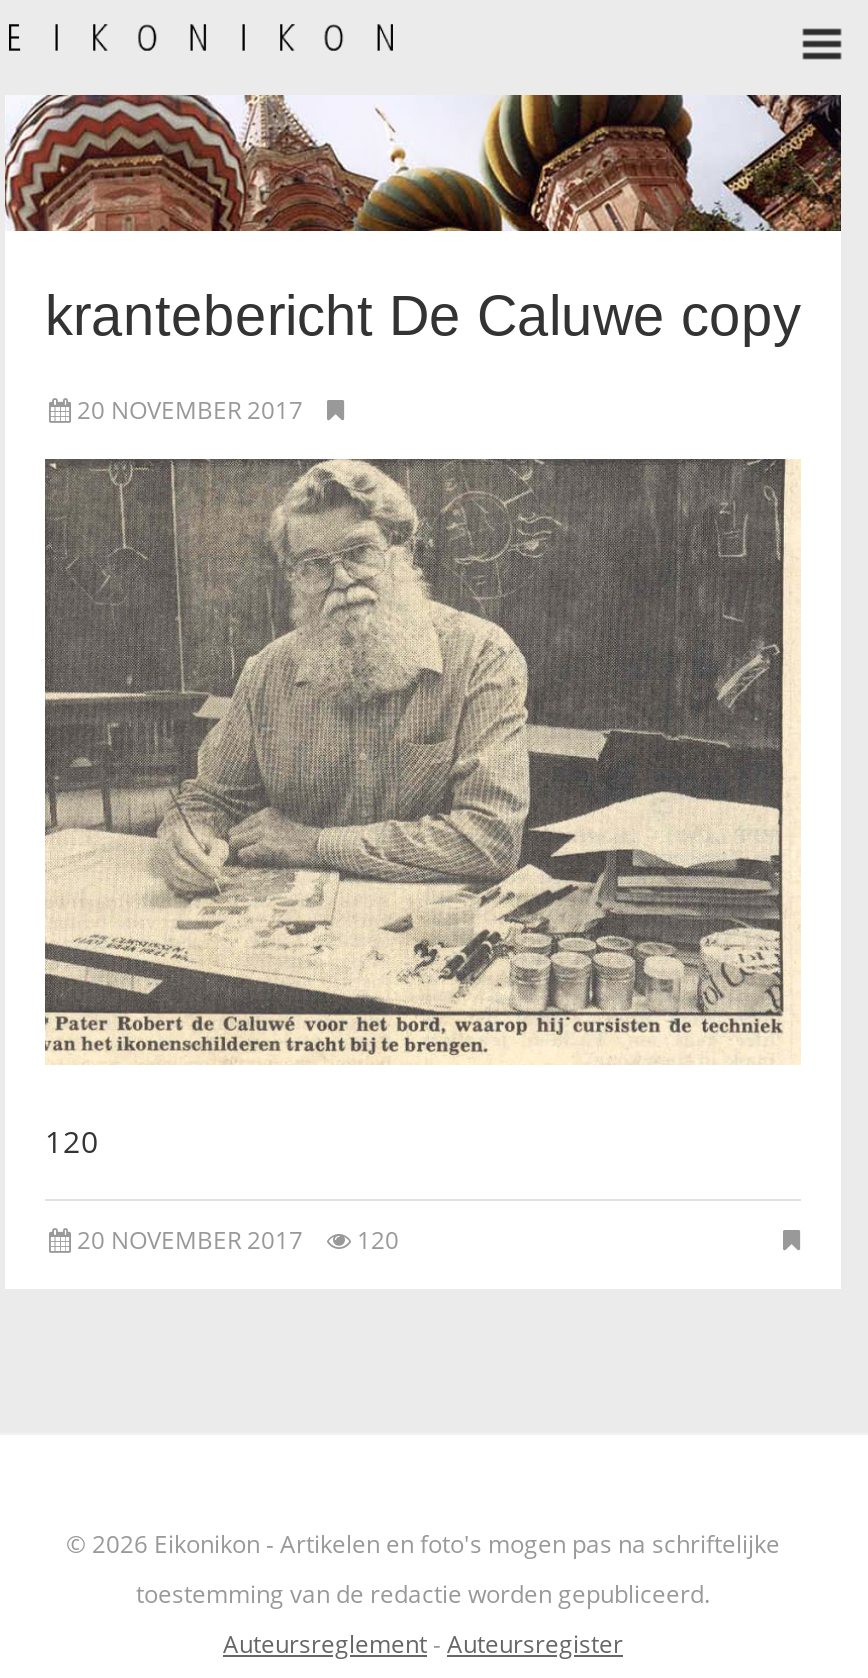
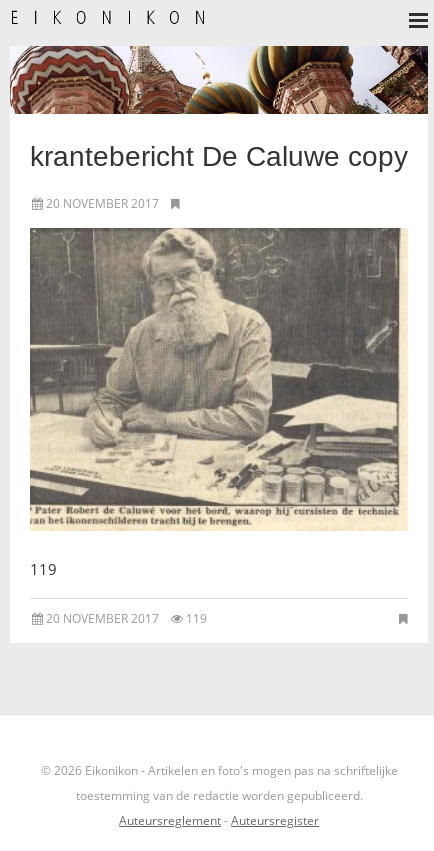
[45,1120,99,1160] 120 -> [30,559,57,579] 119
[357,1222,399,1256] 120 -> [186,610,207,627] 119

